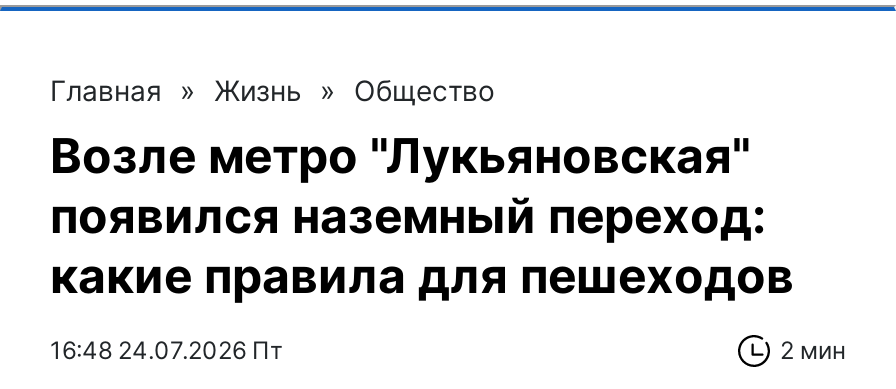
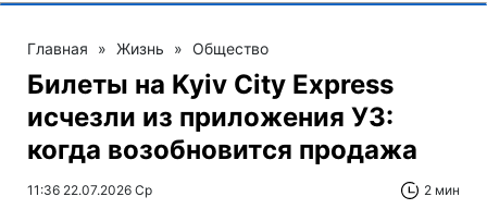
[50,127,794,305] Возле метро "Лукьяновская" | появился наземный переход: | какие правила для пешеходов -> [27,68,417,165] Билеты на Kyiv City Express | исчезли из приложения УЗ: | когда возобновится продажа
[50,335,282,365] 16:48 24.07.2026 Пт -> [27,182,152,198] 11:36 22.07.2026 Ср

